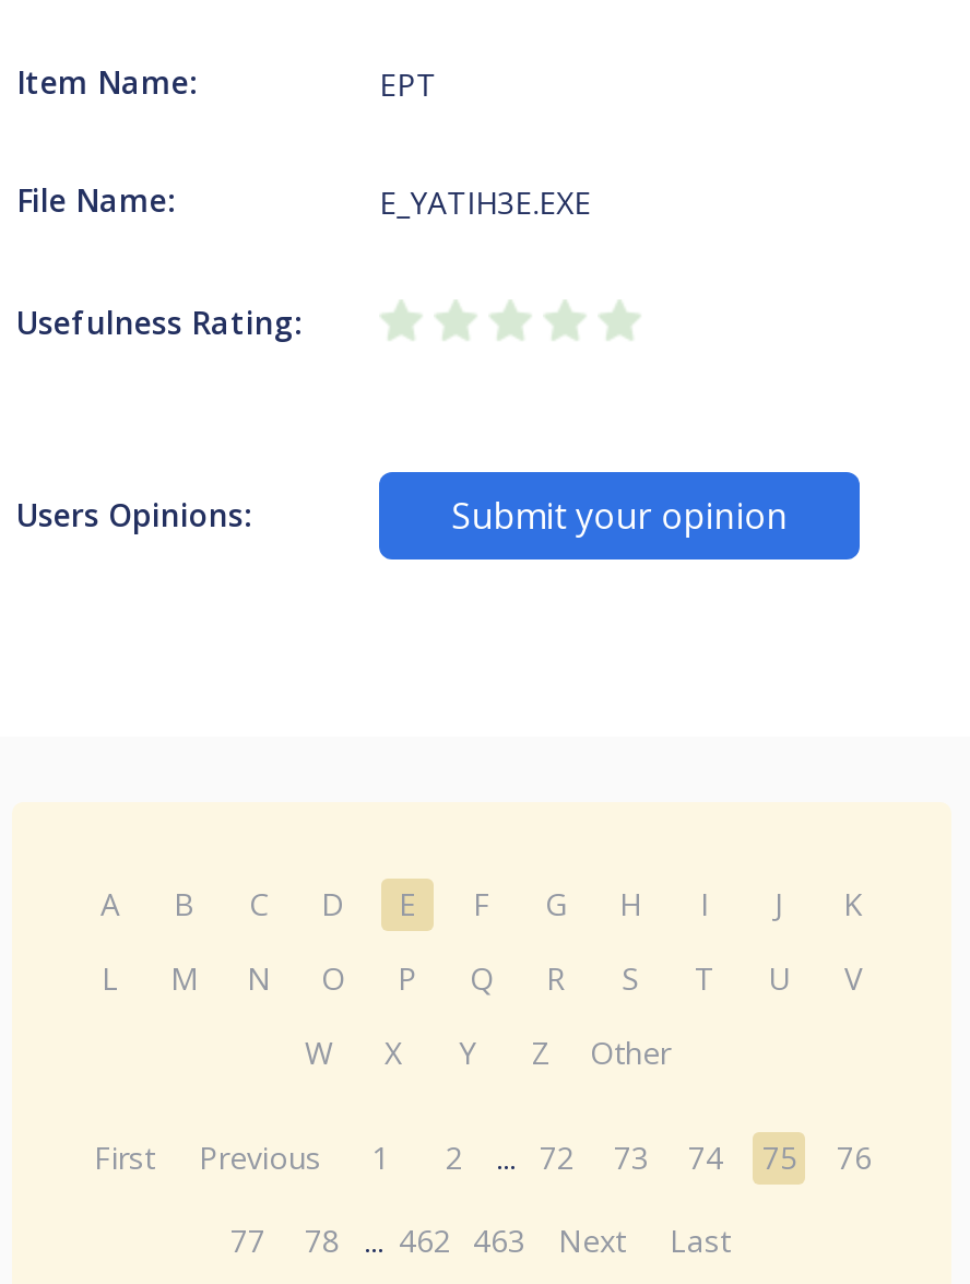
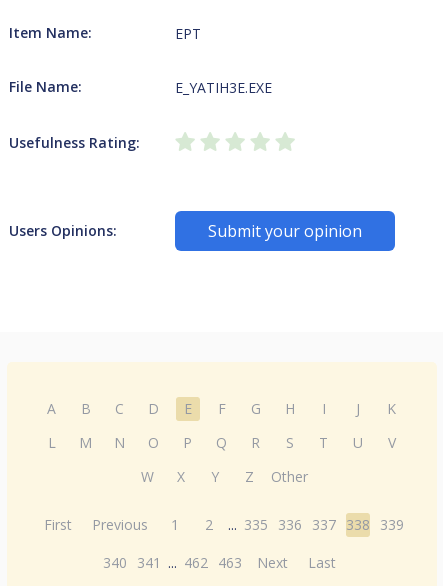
[446,1136,872,1178] 2 ... 72 | 73 | 74 | 75 | 76 -> [205,515,404,534] 2 ... 335 336 337 338 339
[230,1220,525,1261] 77 | 78 ... 462 463 -> [103,553,242,572] 340 341 ... 462 463

